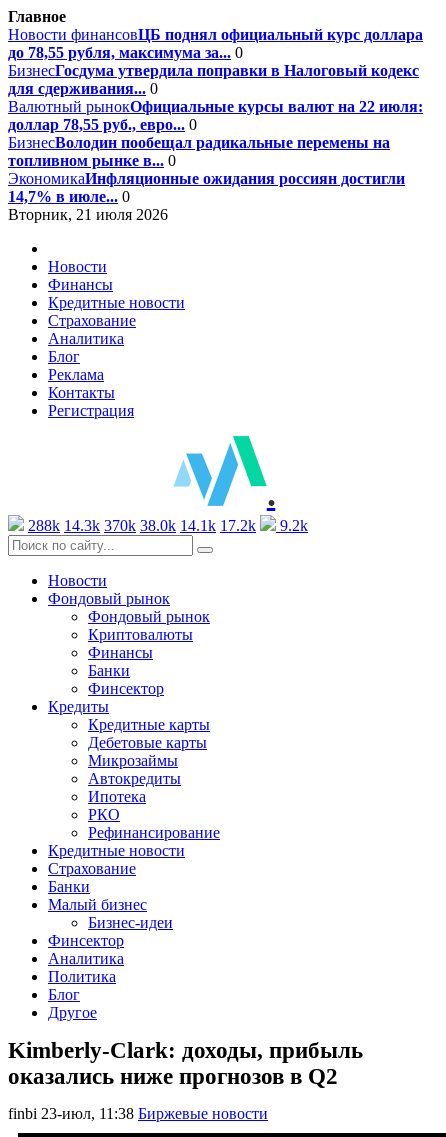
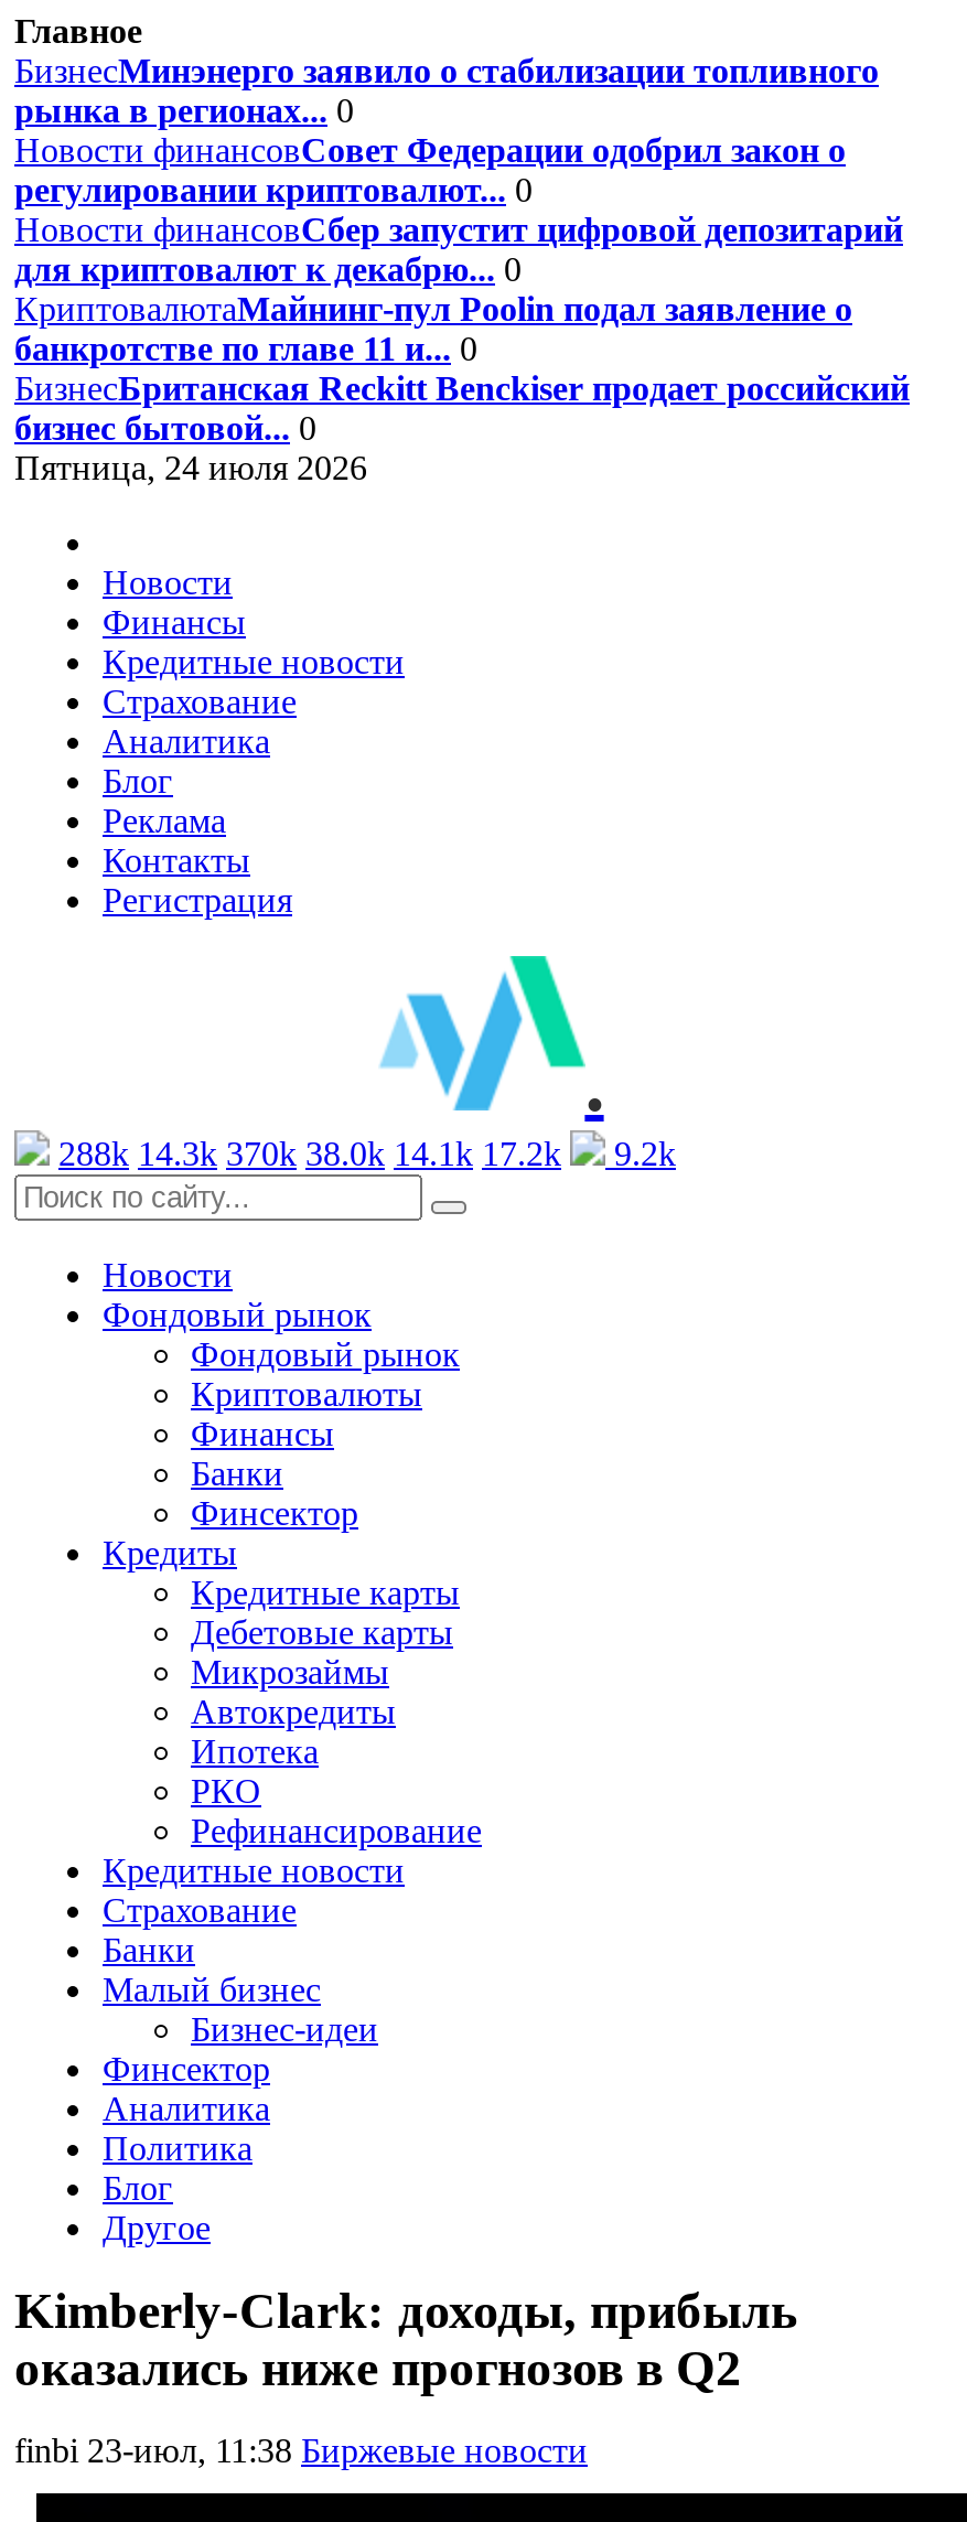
[8,26,423,223] Новости финансовЦБ поднял официальный курс доллара | до 78,55 рубля, максимума за... 0 | БизнесГосдума утвердила поправки в Налоговый кодекс | для сдерживания... 0 | Валютный рынокОфициальные курсы валют на 22 июля: | доллар 78,55 руб., евро... 0 | БизнесВолодин пообещал радикальные перемены на | топливном рынке в... 0 | ЭкономикаИнфляционные ожидания россиян достигли | 14,7% в июле... 0 | Вторник, 21 июля 2026 -> [14,52,910,486] БизнесМинэнерго заявило о стабилизации топливного | рынка в регионах... 0 | Новости финансовСовет Федерации одобрил закон о | регулировании криптовалют... 0 | Новости финансовСбер запустит цифровой депозитарий | для криптовалют к декабрю... 0 | КриптовалютаМайнинг-пул Poolin подал заявление о | банкротстве по главе 11 и... 0 | БизнесБританская Reckitt Benckiser продает российский | бизнес бытовой... 0 | Пятница, 24 июля 2026

